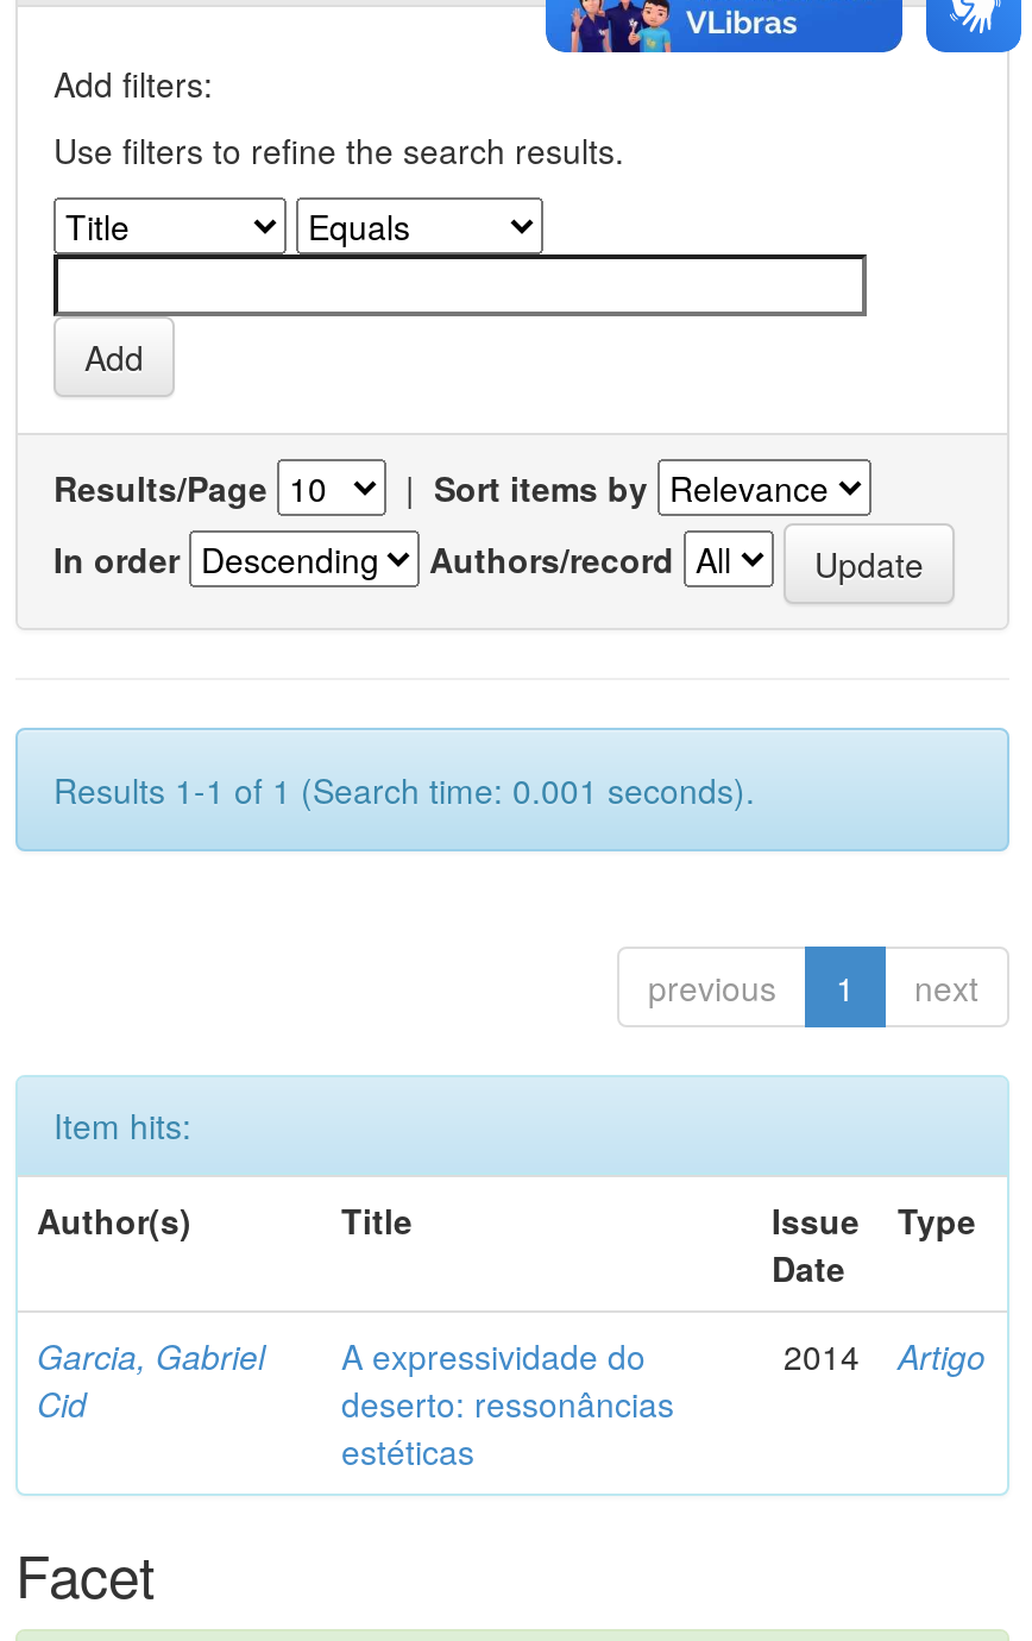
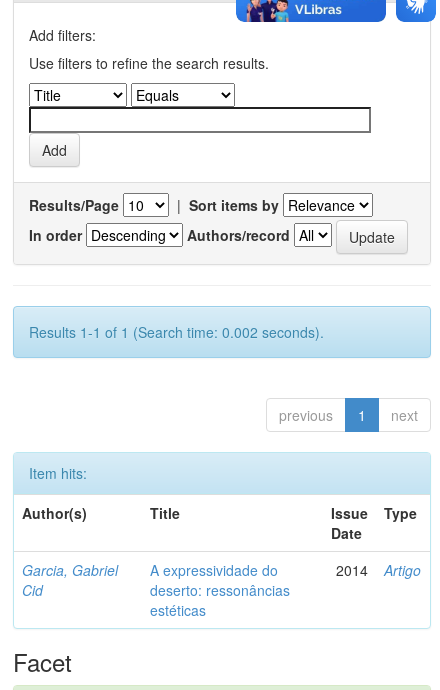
[54,766,755,813] Results 1-1 of 1 (Search time: 0.001 seconds). -> [29,322,324,342] Results 1-1 of 1 (Search time: 0.002 seconds).

